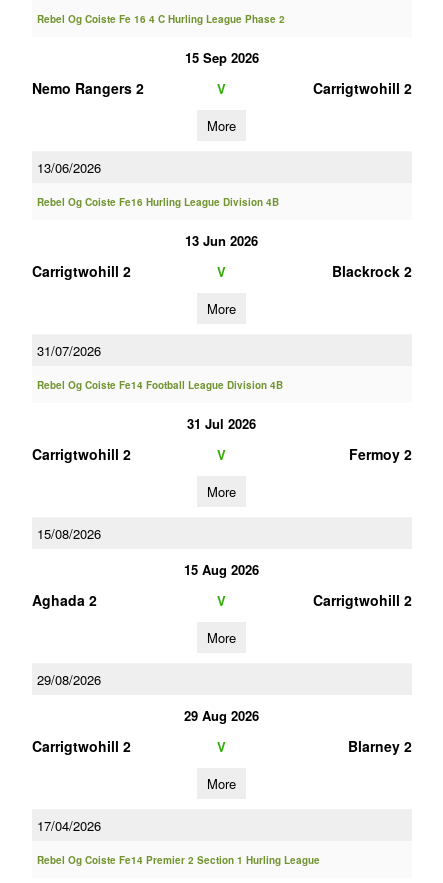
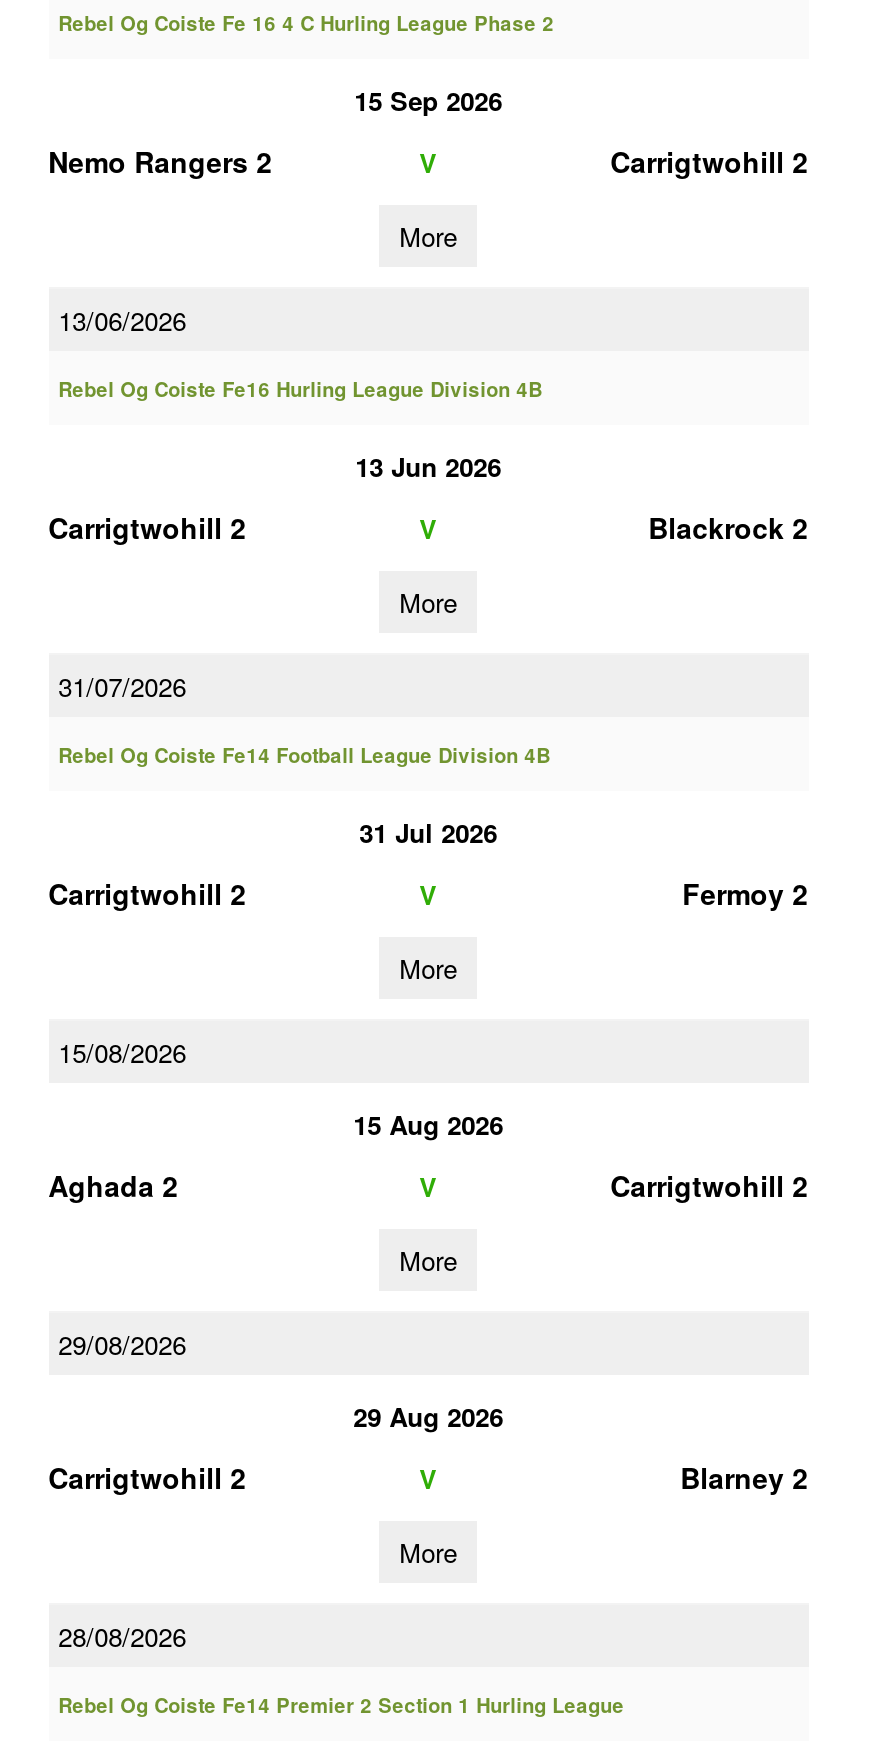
[37,816,101,835] 17/04/2026 -> [58,1617,186,1655] 28/08/2026

